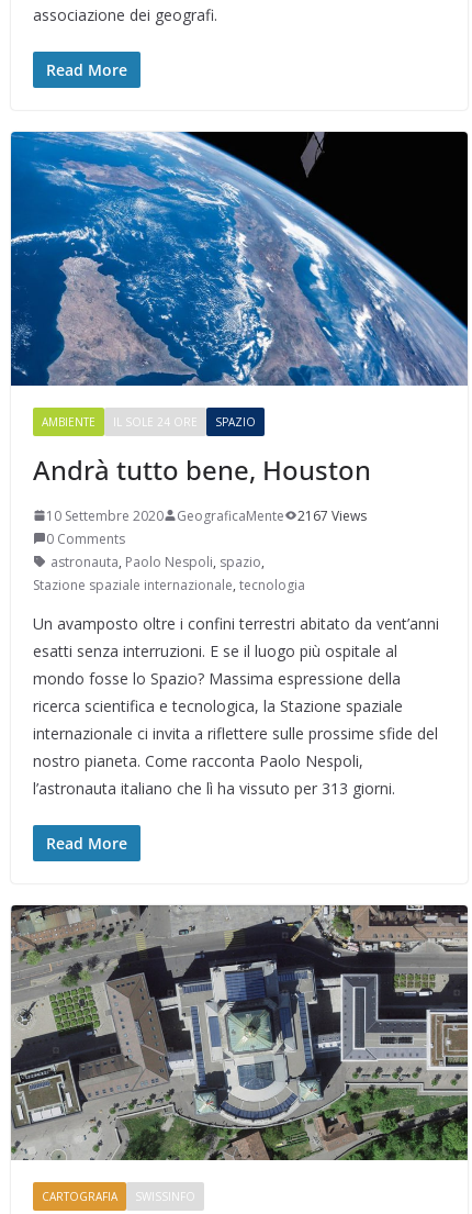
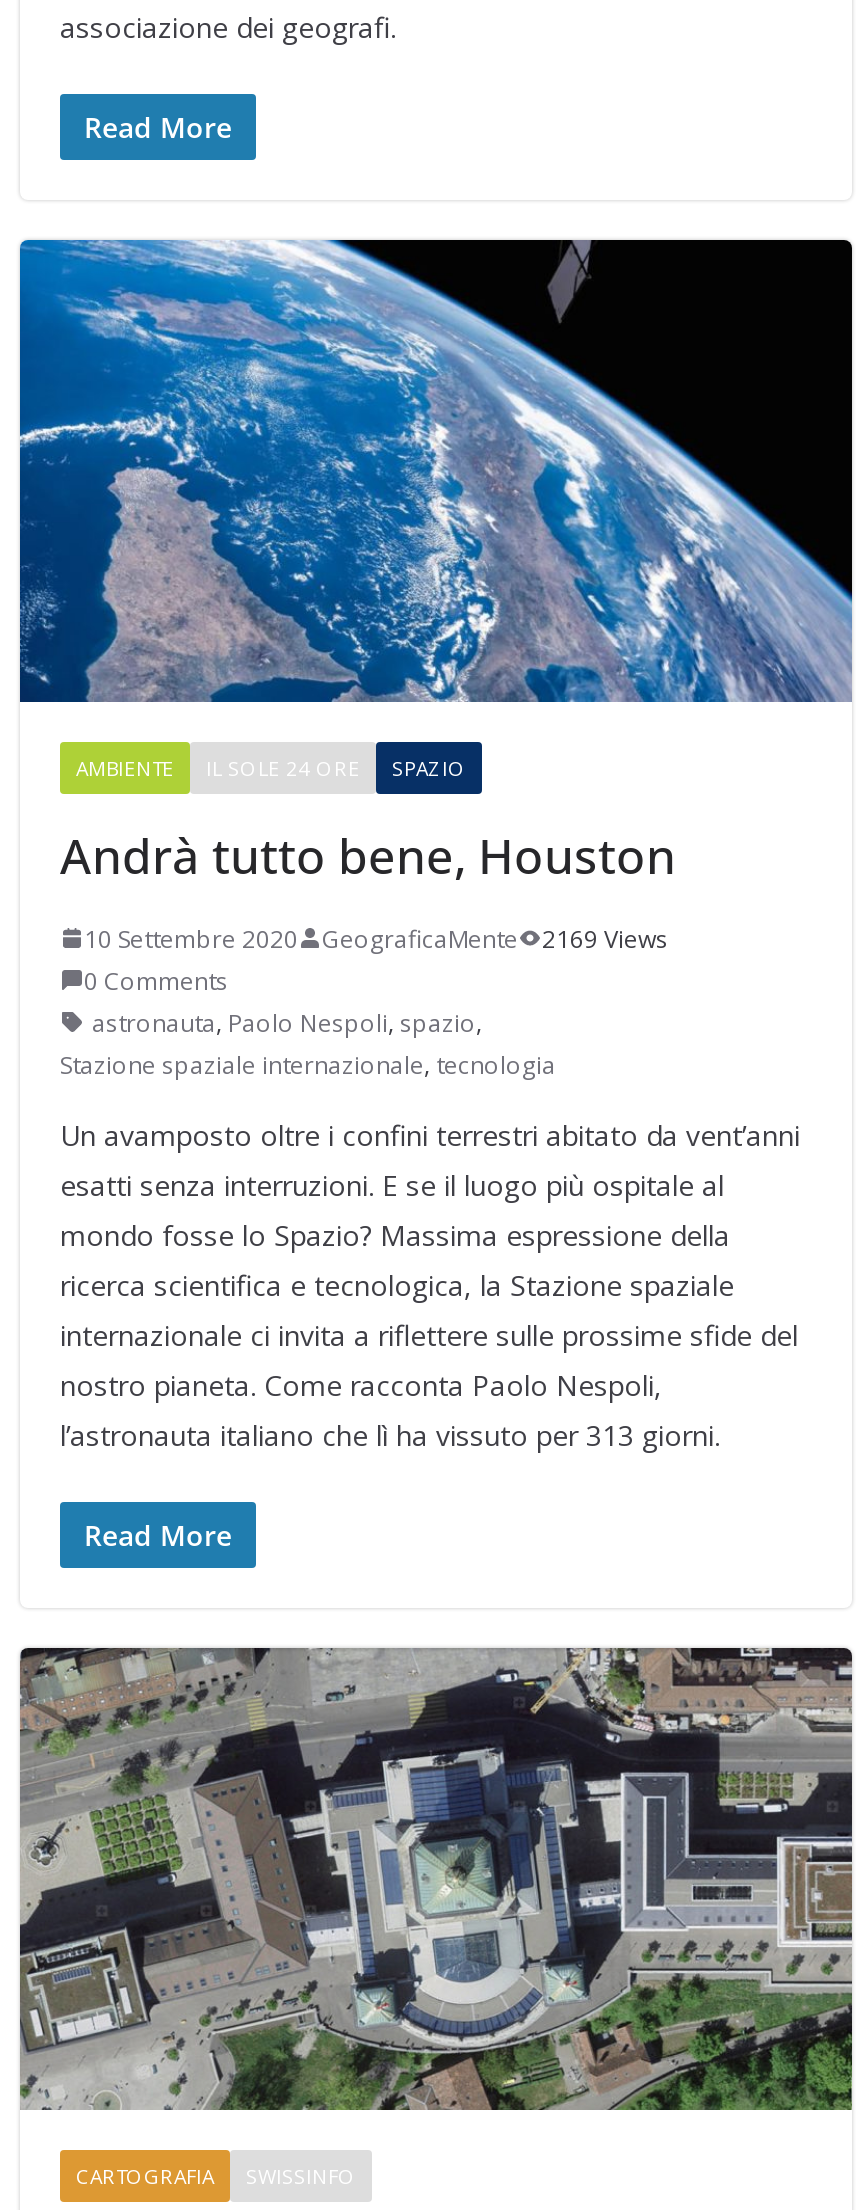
[46,506,367,525] 10 Settembre 2020 GeograficaMente 2167 Views -> [84,922,668,956] 10 Settembre 2020 GeograficaMente 2169 Views

